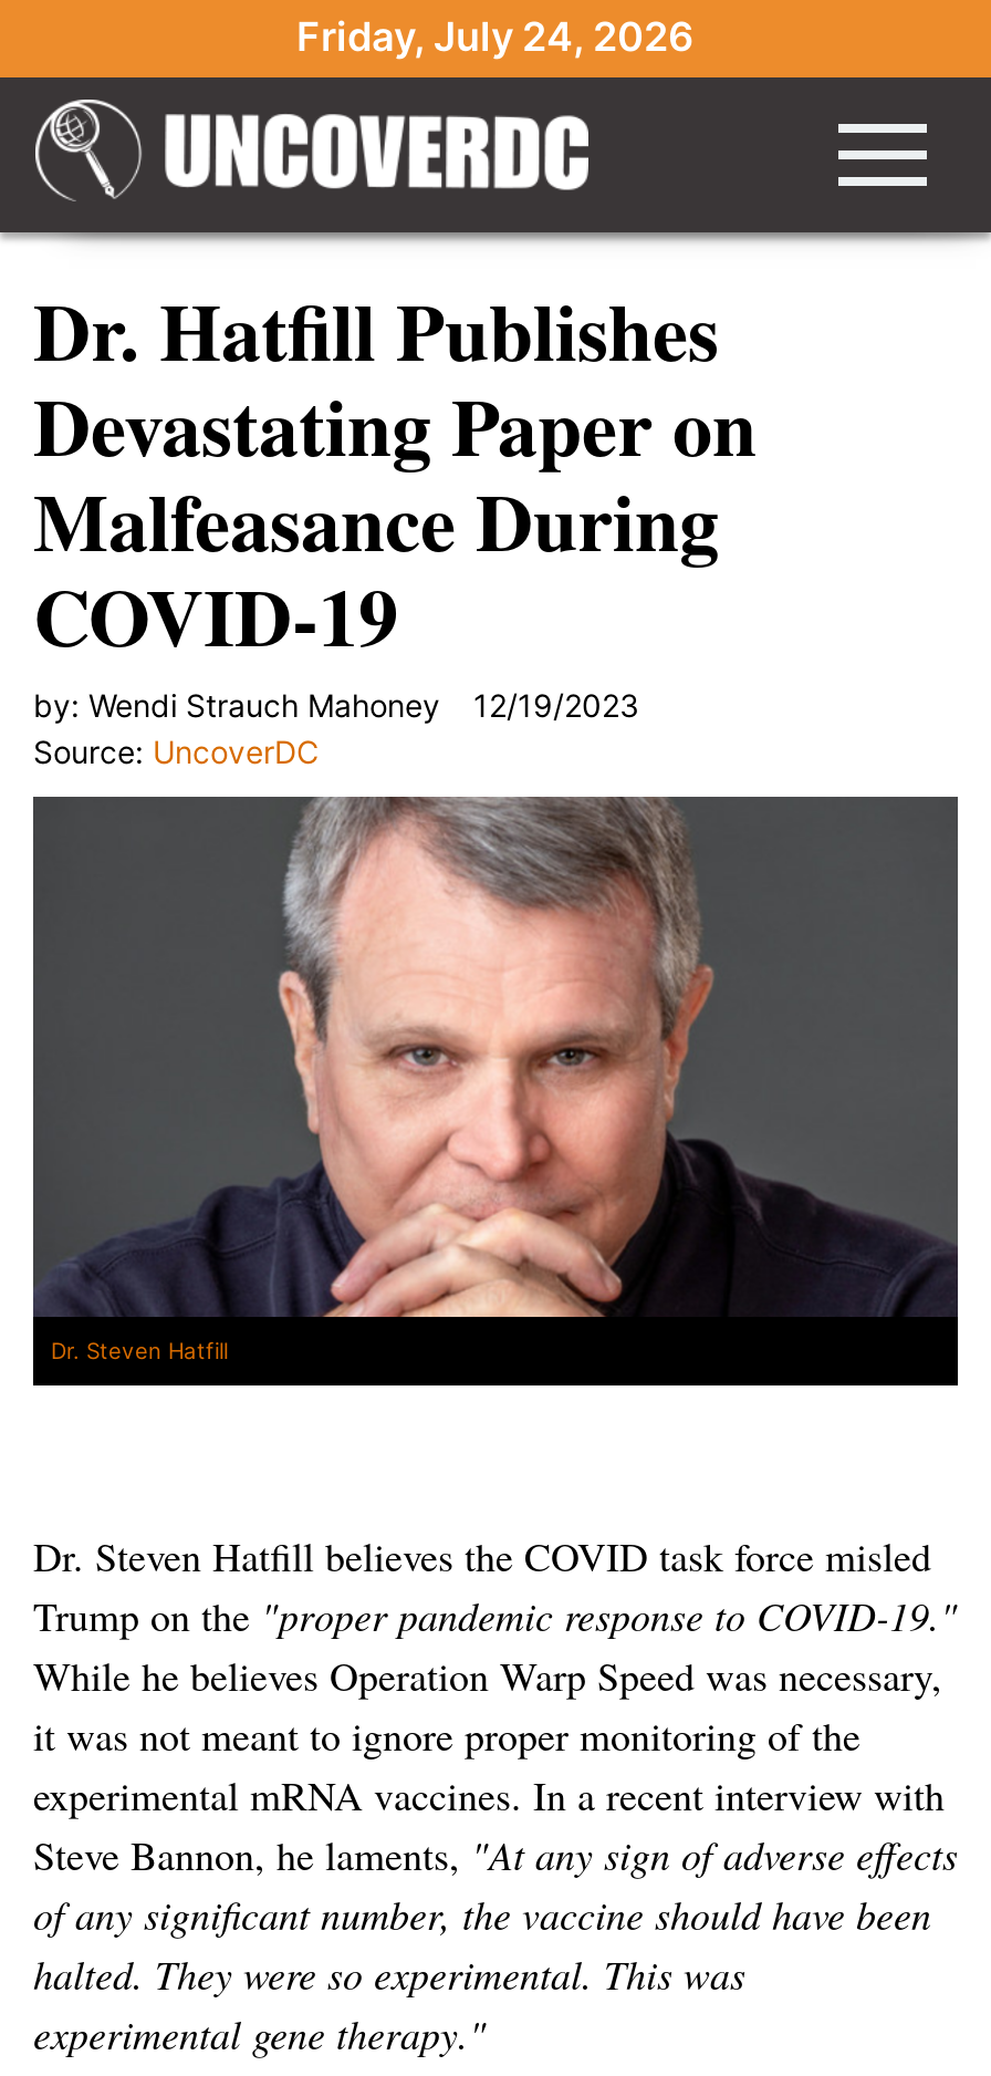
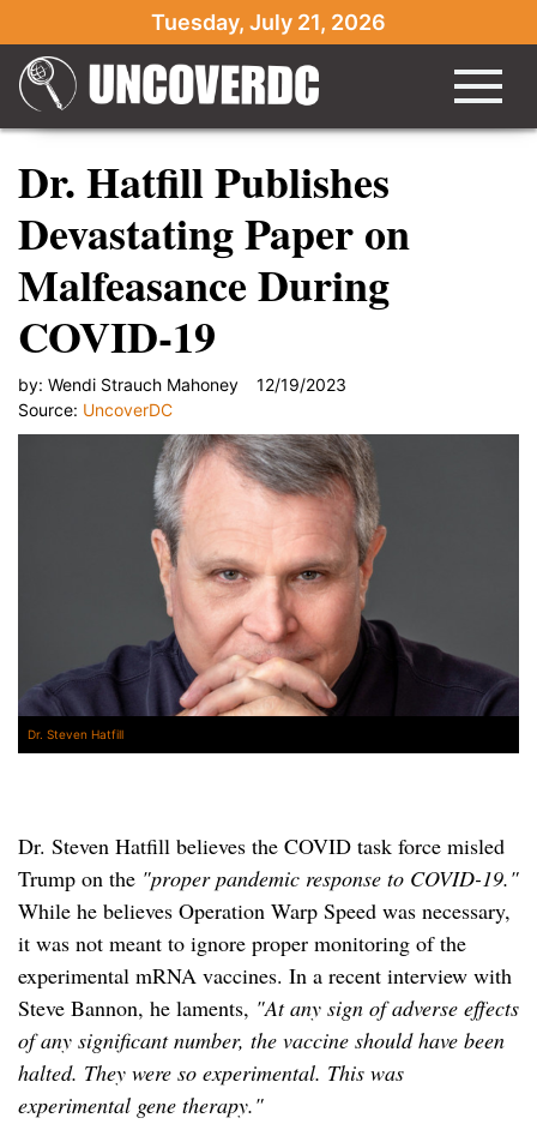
[296,13,695,60] Friday, July 24, 2026 -> [151,10,386,35] Tuesday, July 21, 2026

